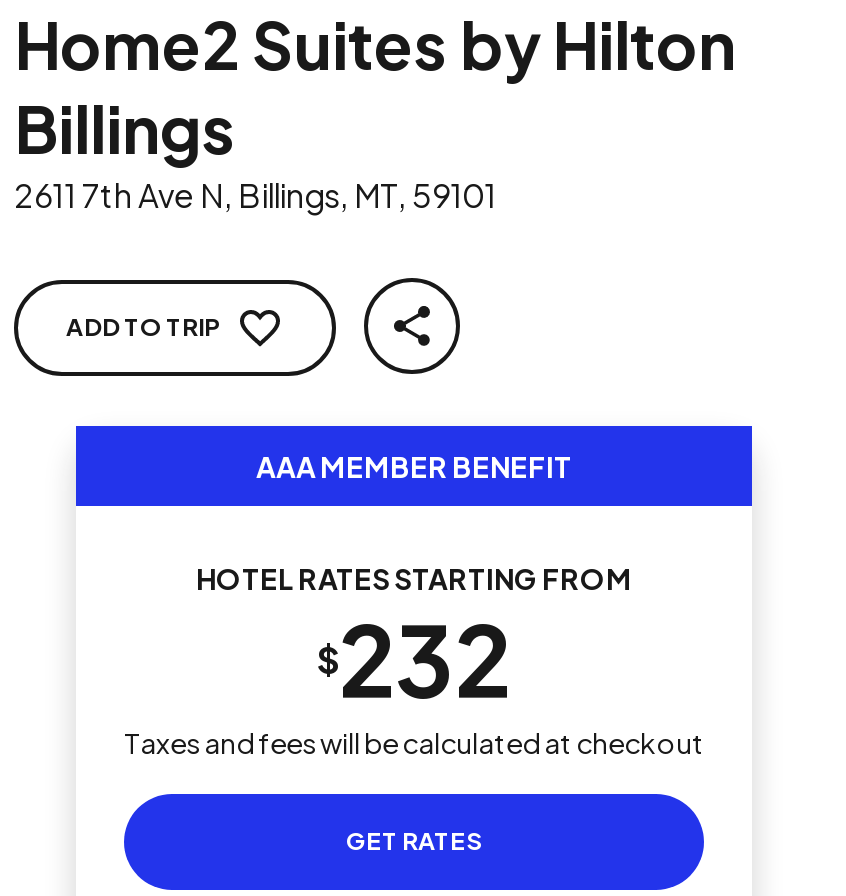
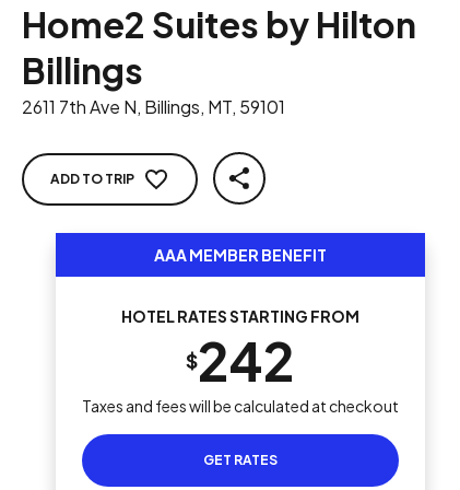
[317,598,511,720] $232 -> [186,327,294,394] $242

